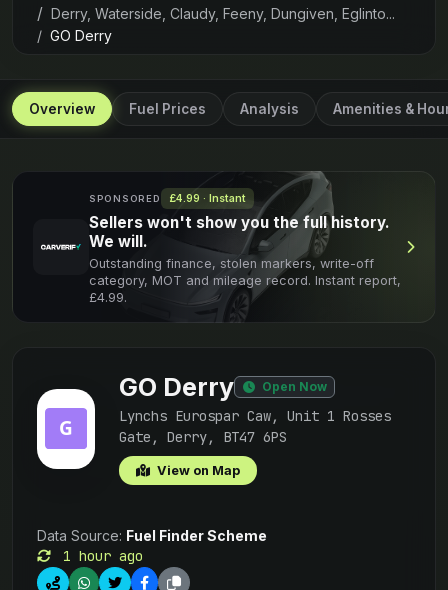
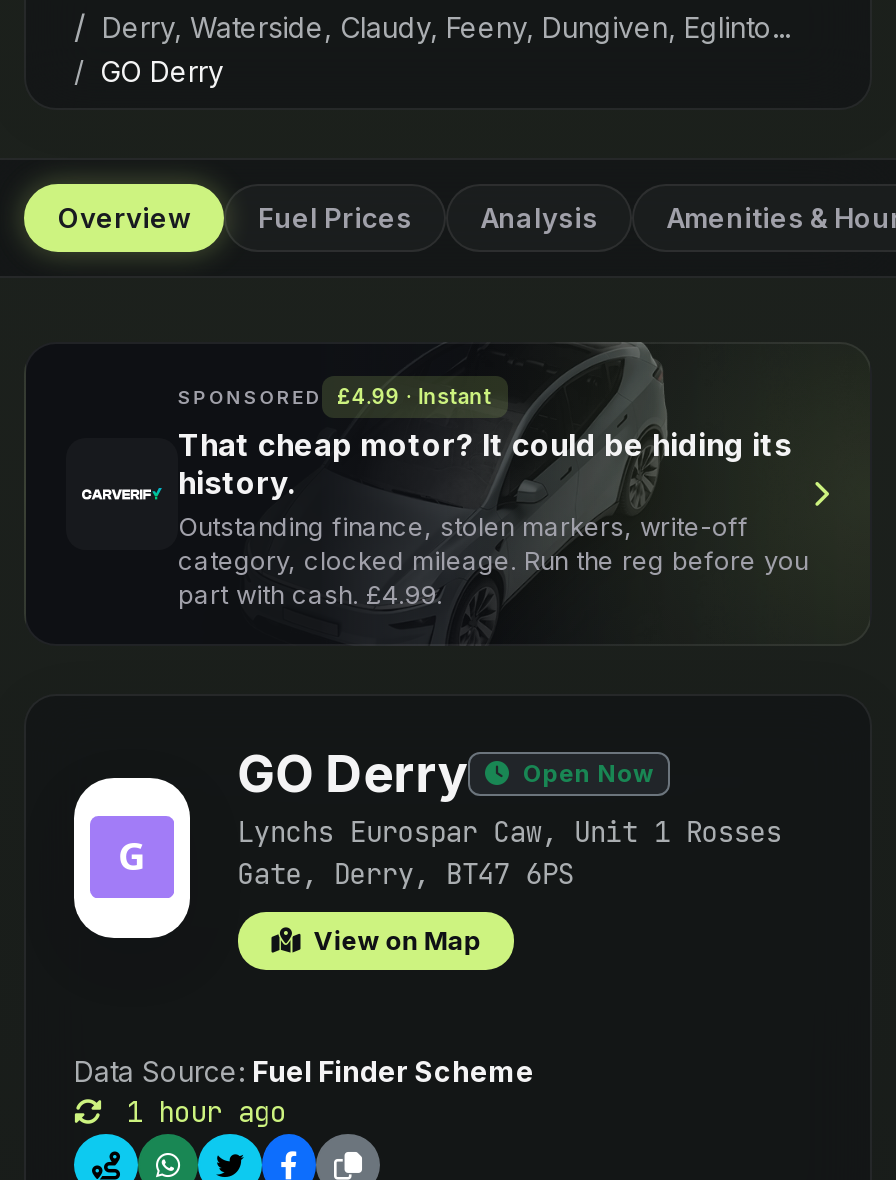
[89,213,390,251] Sellers won't show you the full history. | We will. -> [178,426,792,502] That cheap motor? It could be hiding its | history.
[89,273,401,305] category, MOT and mileage record. Instant report, | £4.99. -> [178,546,808,610] category, clocked mileage. Run the reg before you | part with cash. £4.99.

